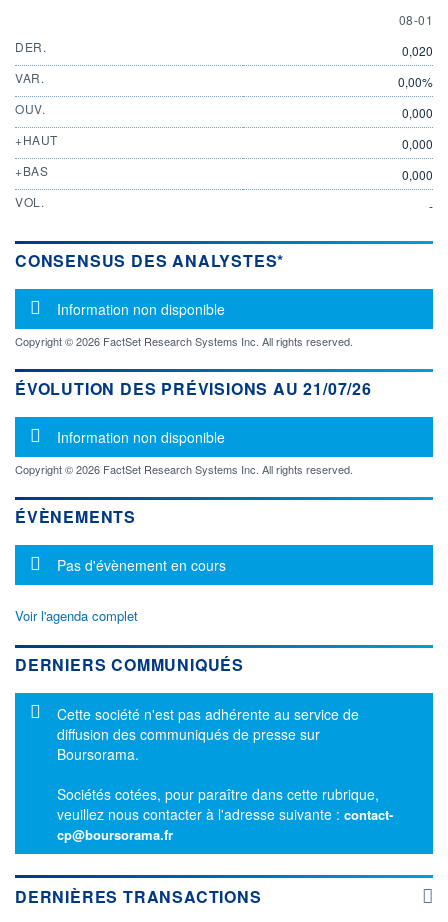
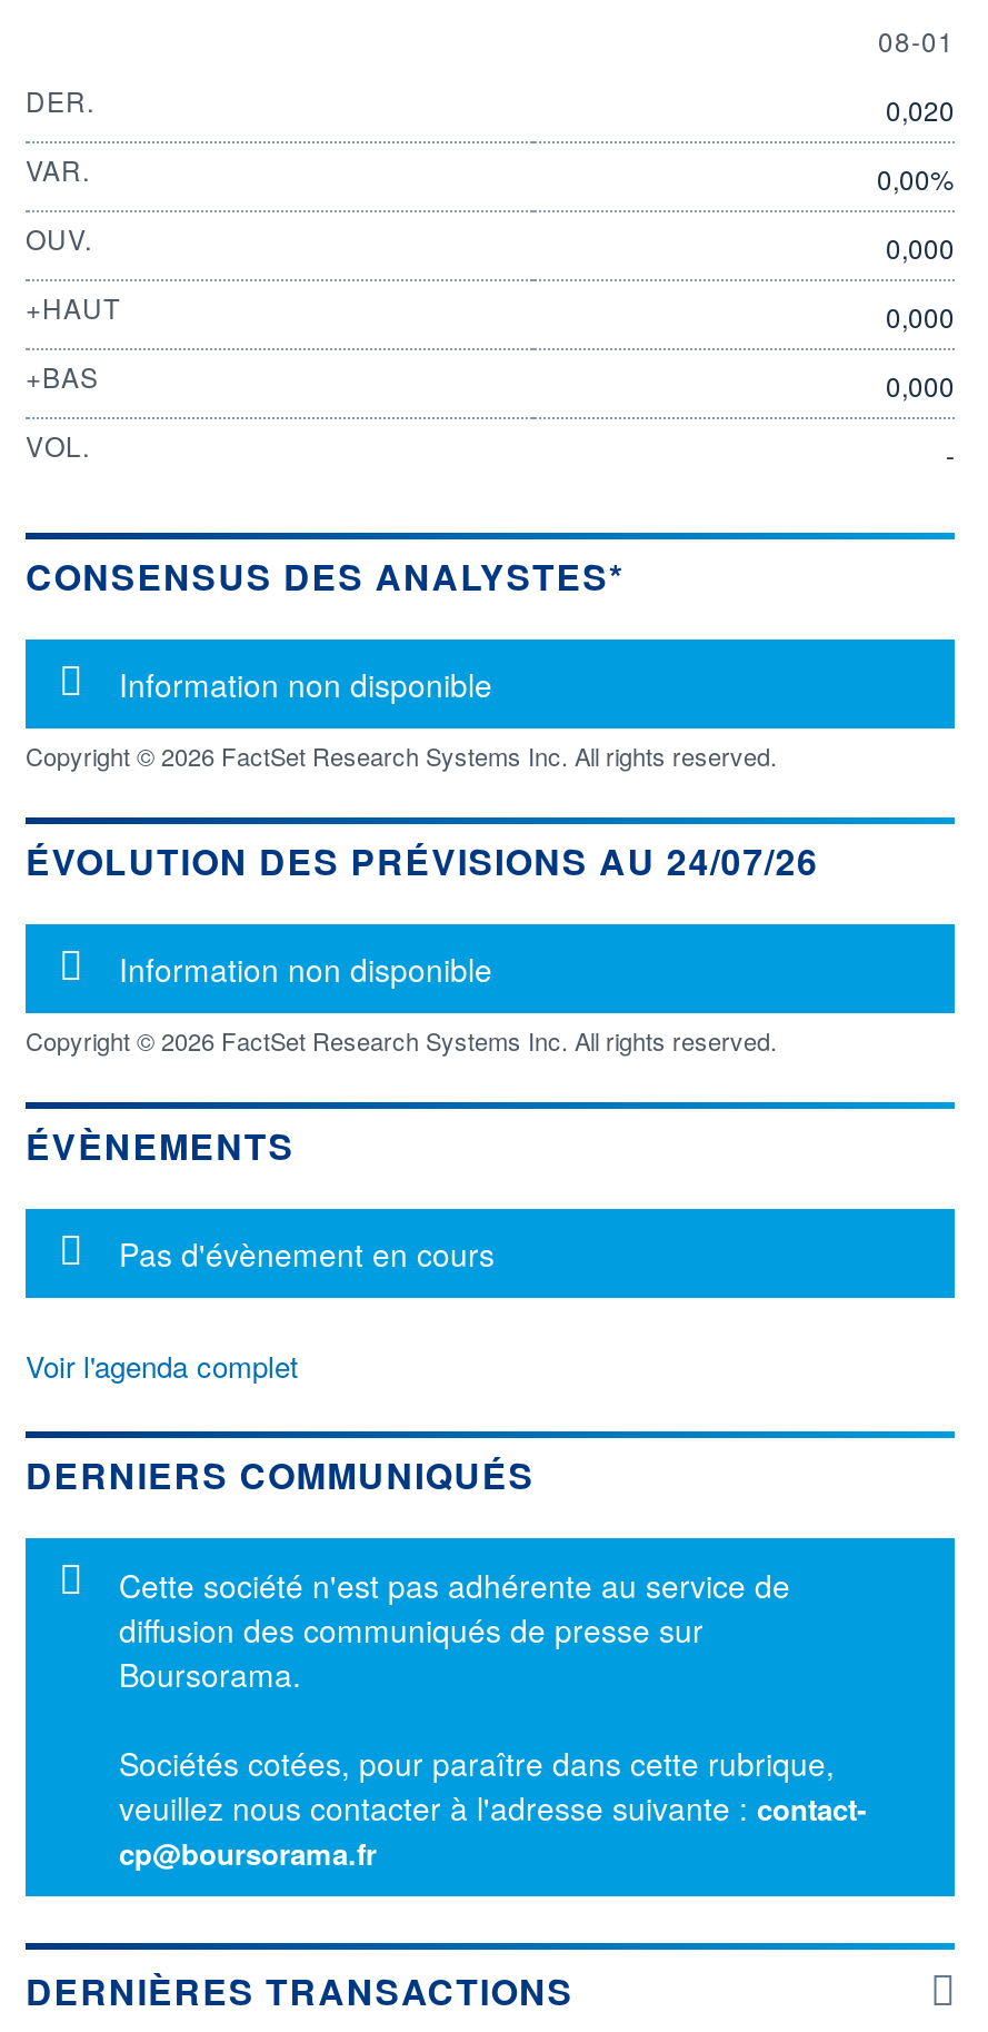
[15,377,372,400] ÉVOLUTION DES PRÉVISIONS AU 21/07/26 -> [26,835,819,886] ÉVOLUTION DES PRÉVISIONS AU 24/07/26

